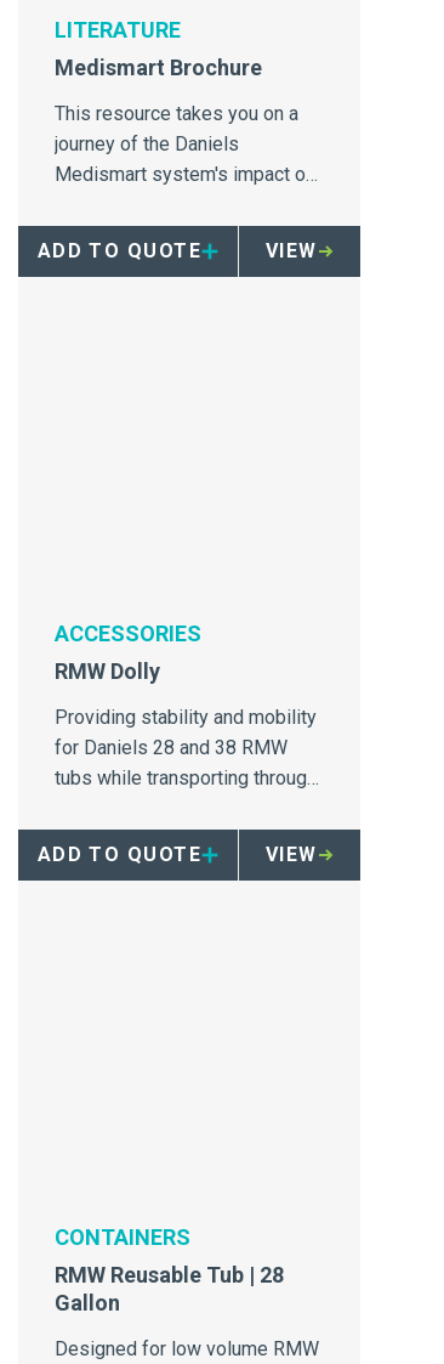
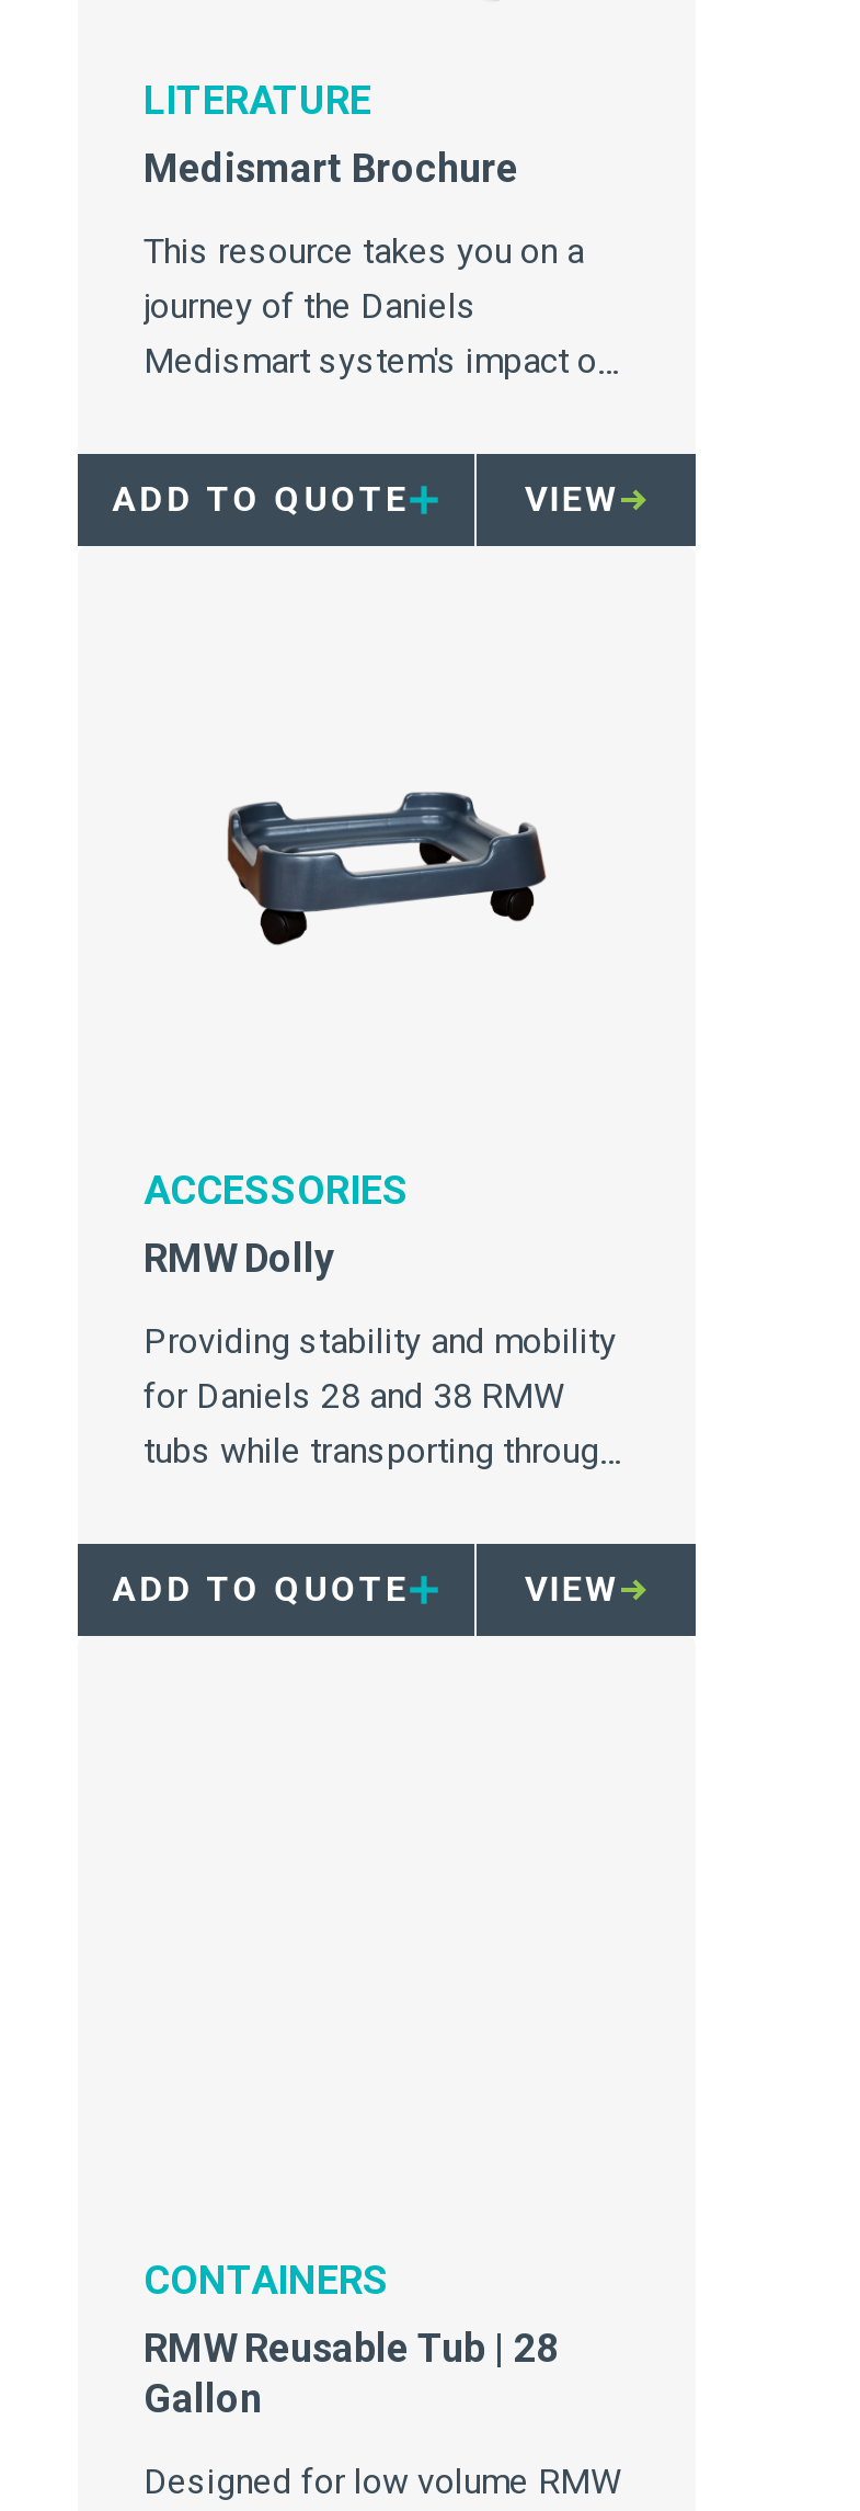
none -> [225,789,549,947] [image]

